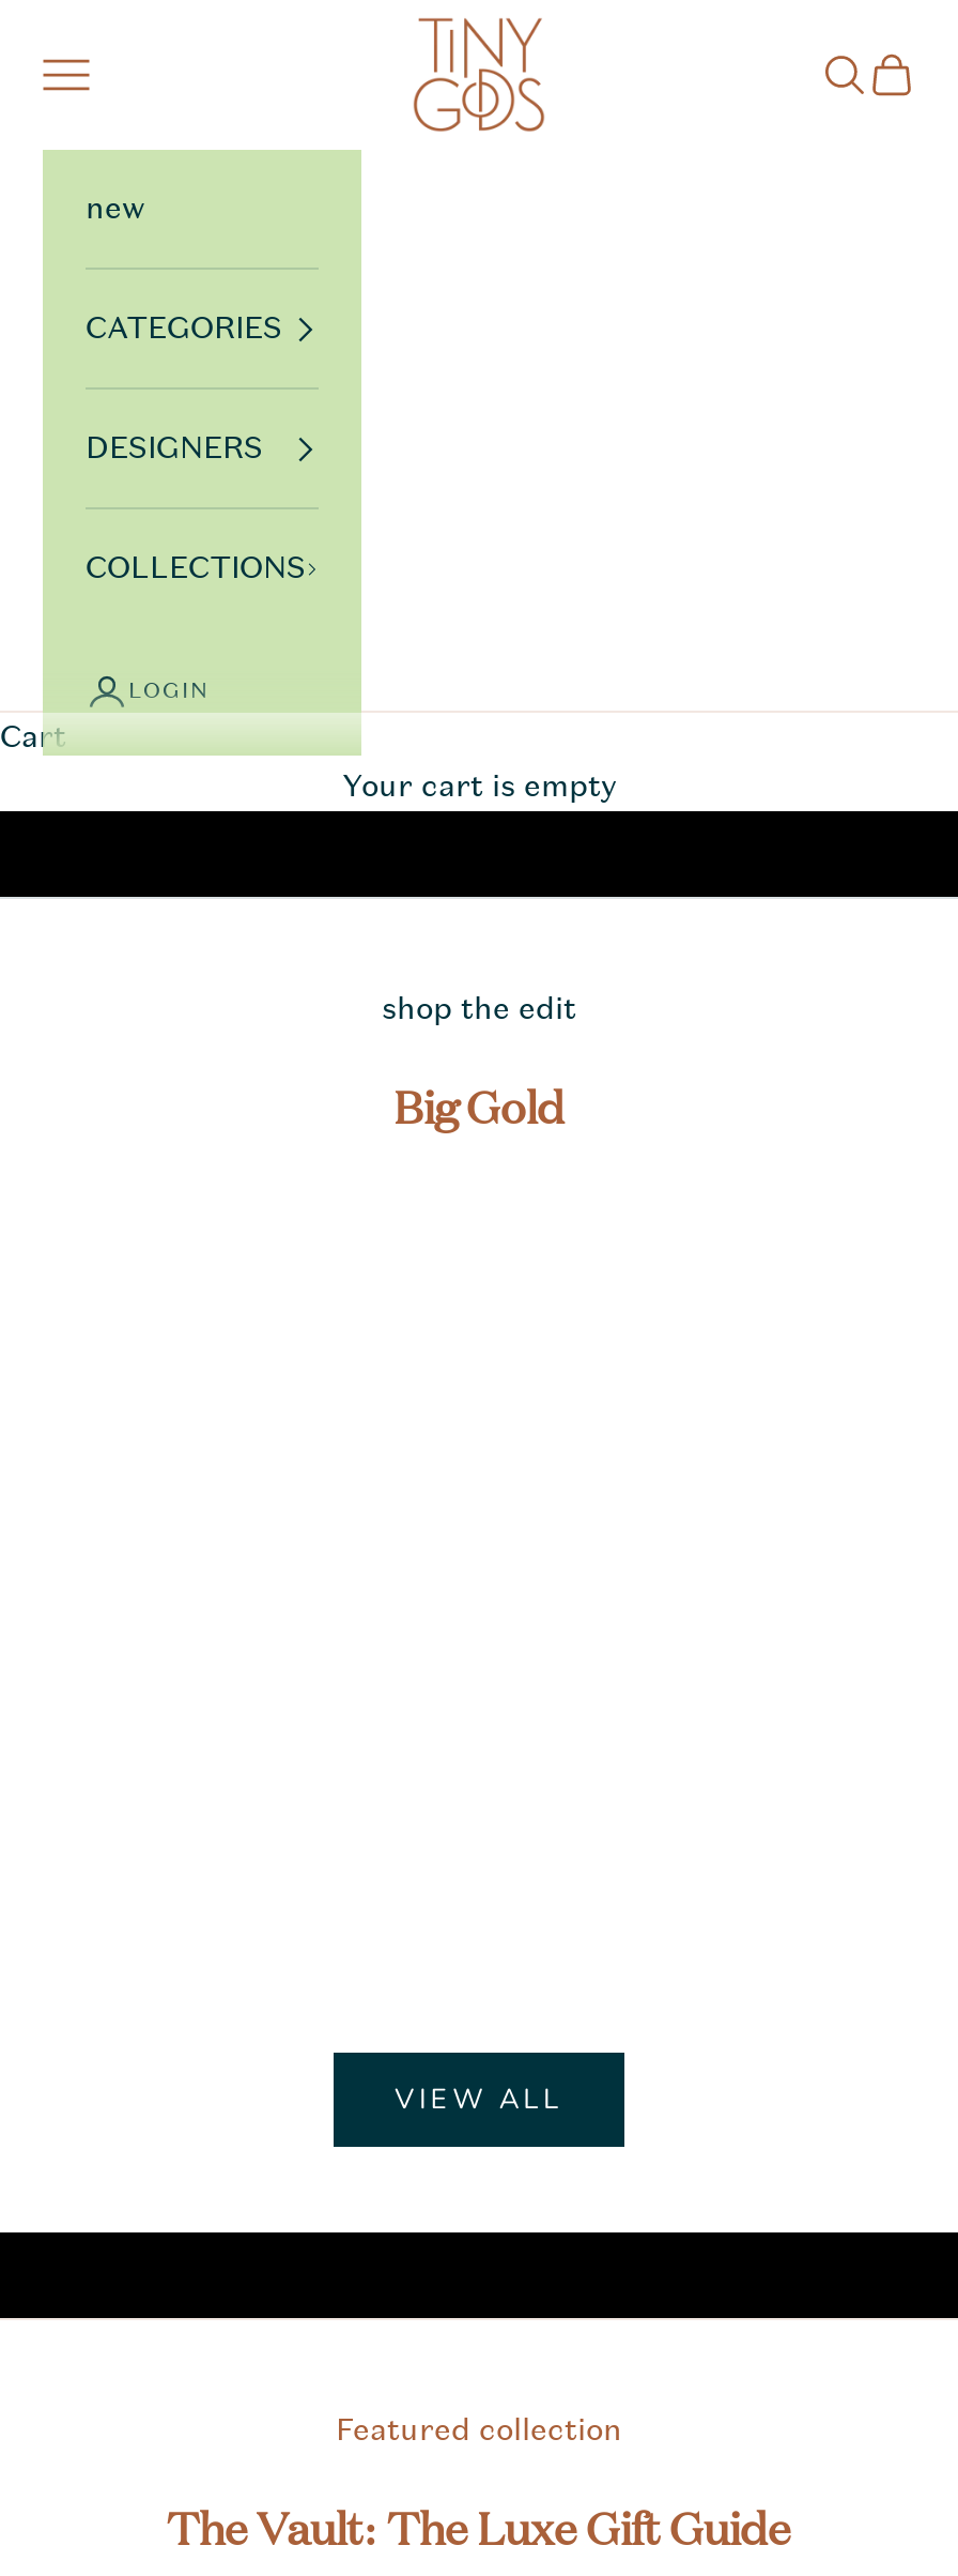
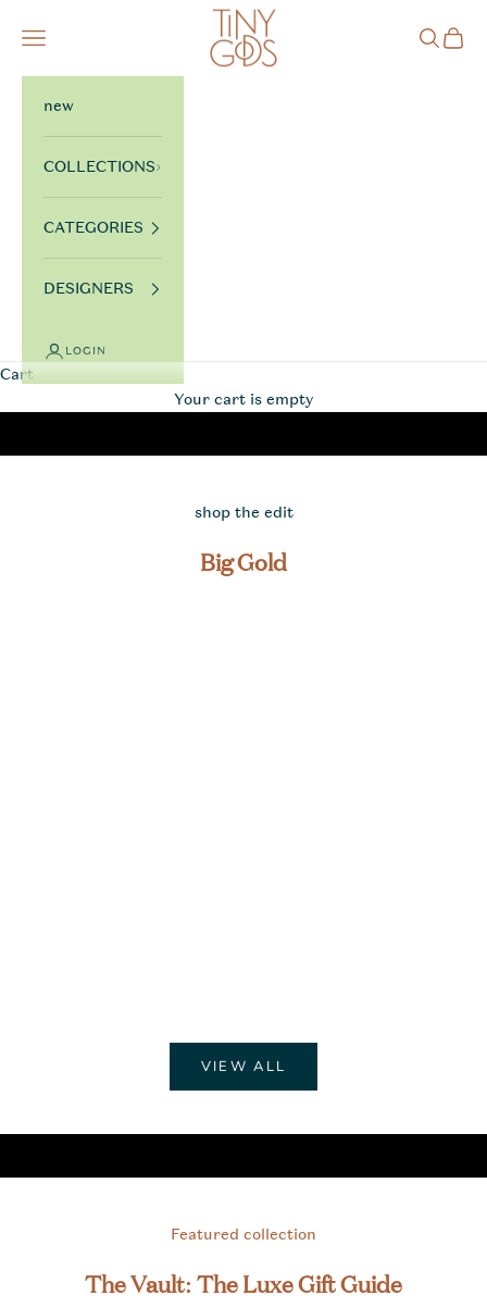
moved [86,306,282,469] -> [43,216,143,299]: CATEGORIES | DESIGNERS
moved [86,546,306,589] -> [43,155,155,177]: COLLECTIONS

